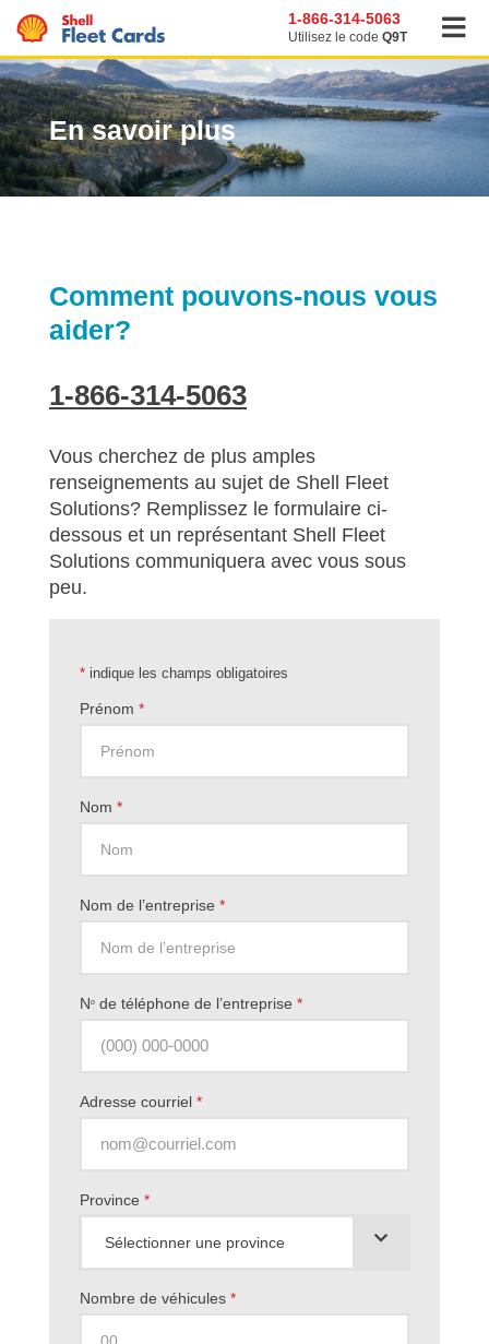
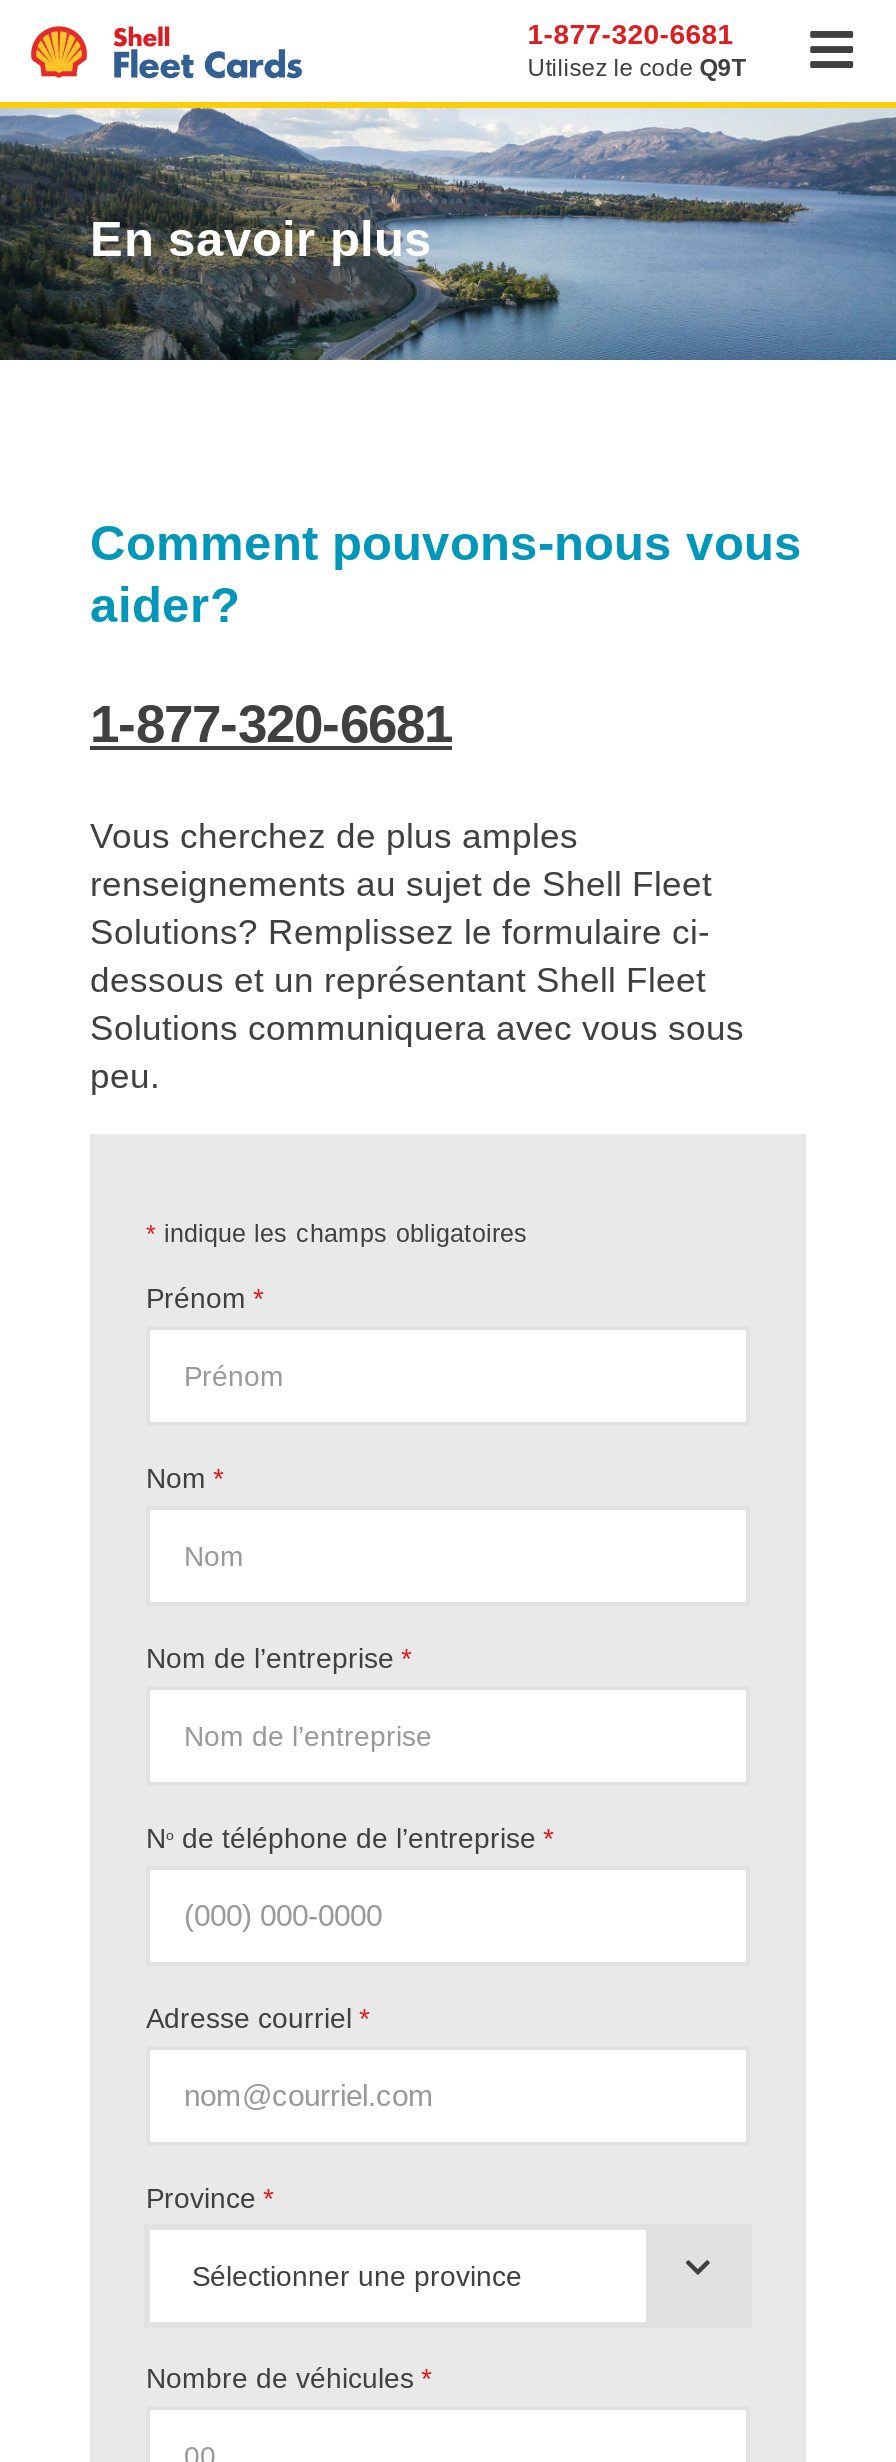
[288,10,400,27] 1-866-314-5063 -> [528,18,734,50] 1-877-320-6681
[49,379,247,411] 1-866-314-5063 -> [90,693,452,753] 1-877-320-6681

